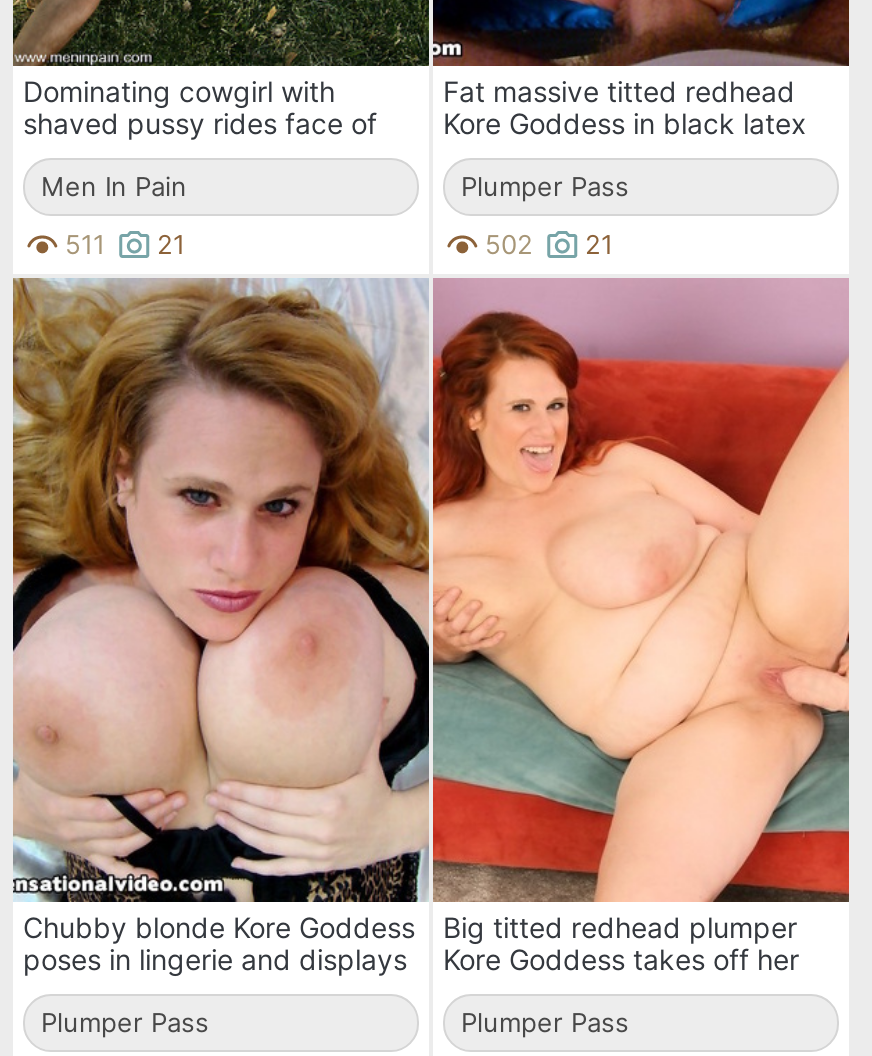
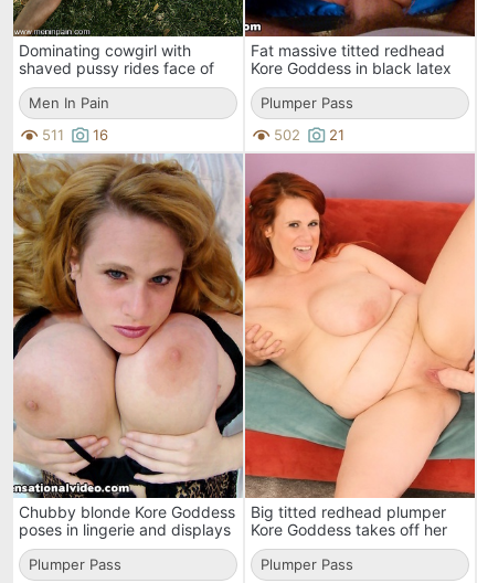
[65,228,185,260] 511 21 -> [42,126,108,144] 511 16

